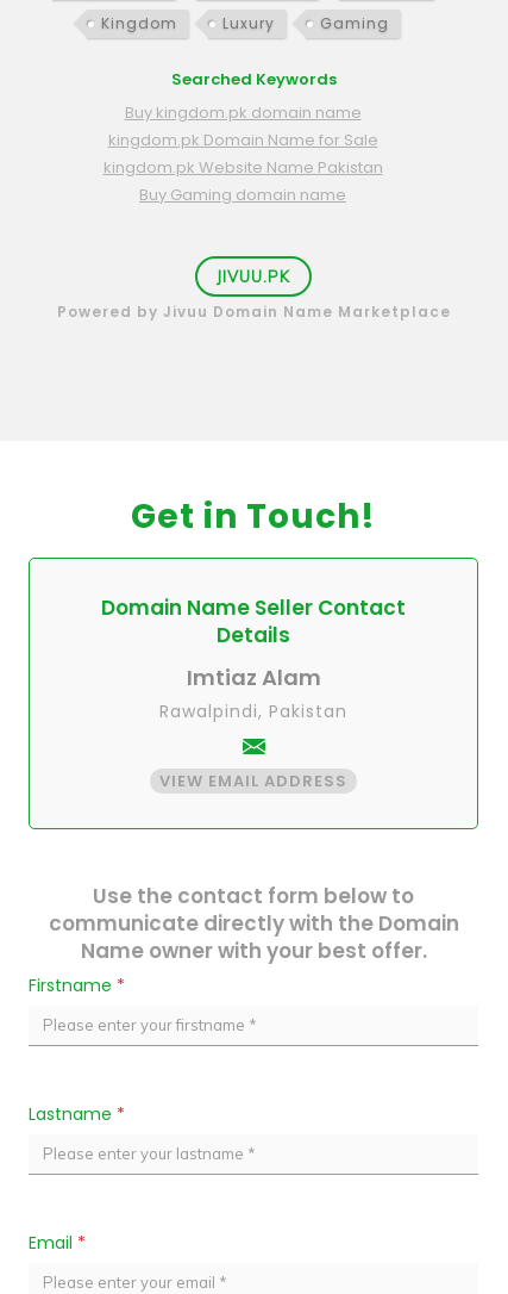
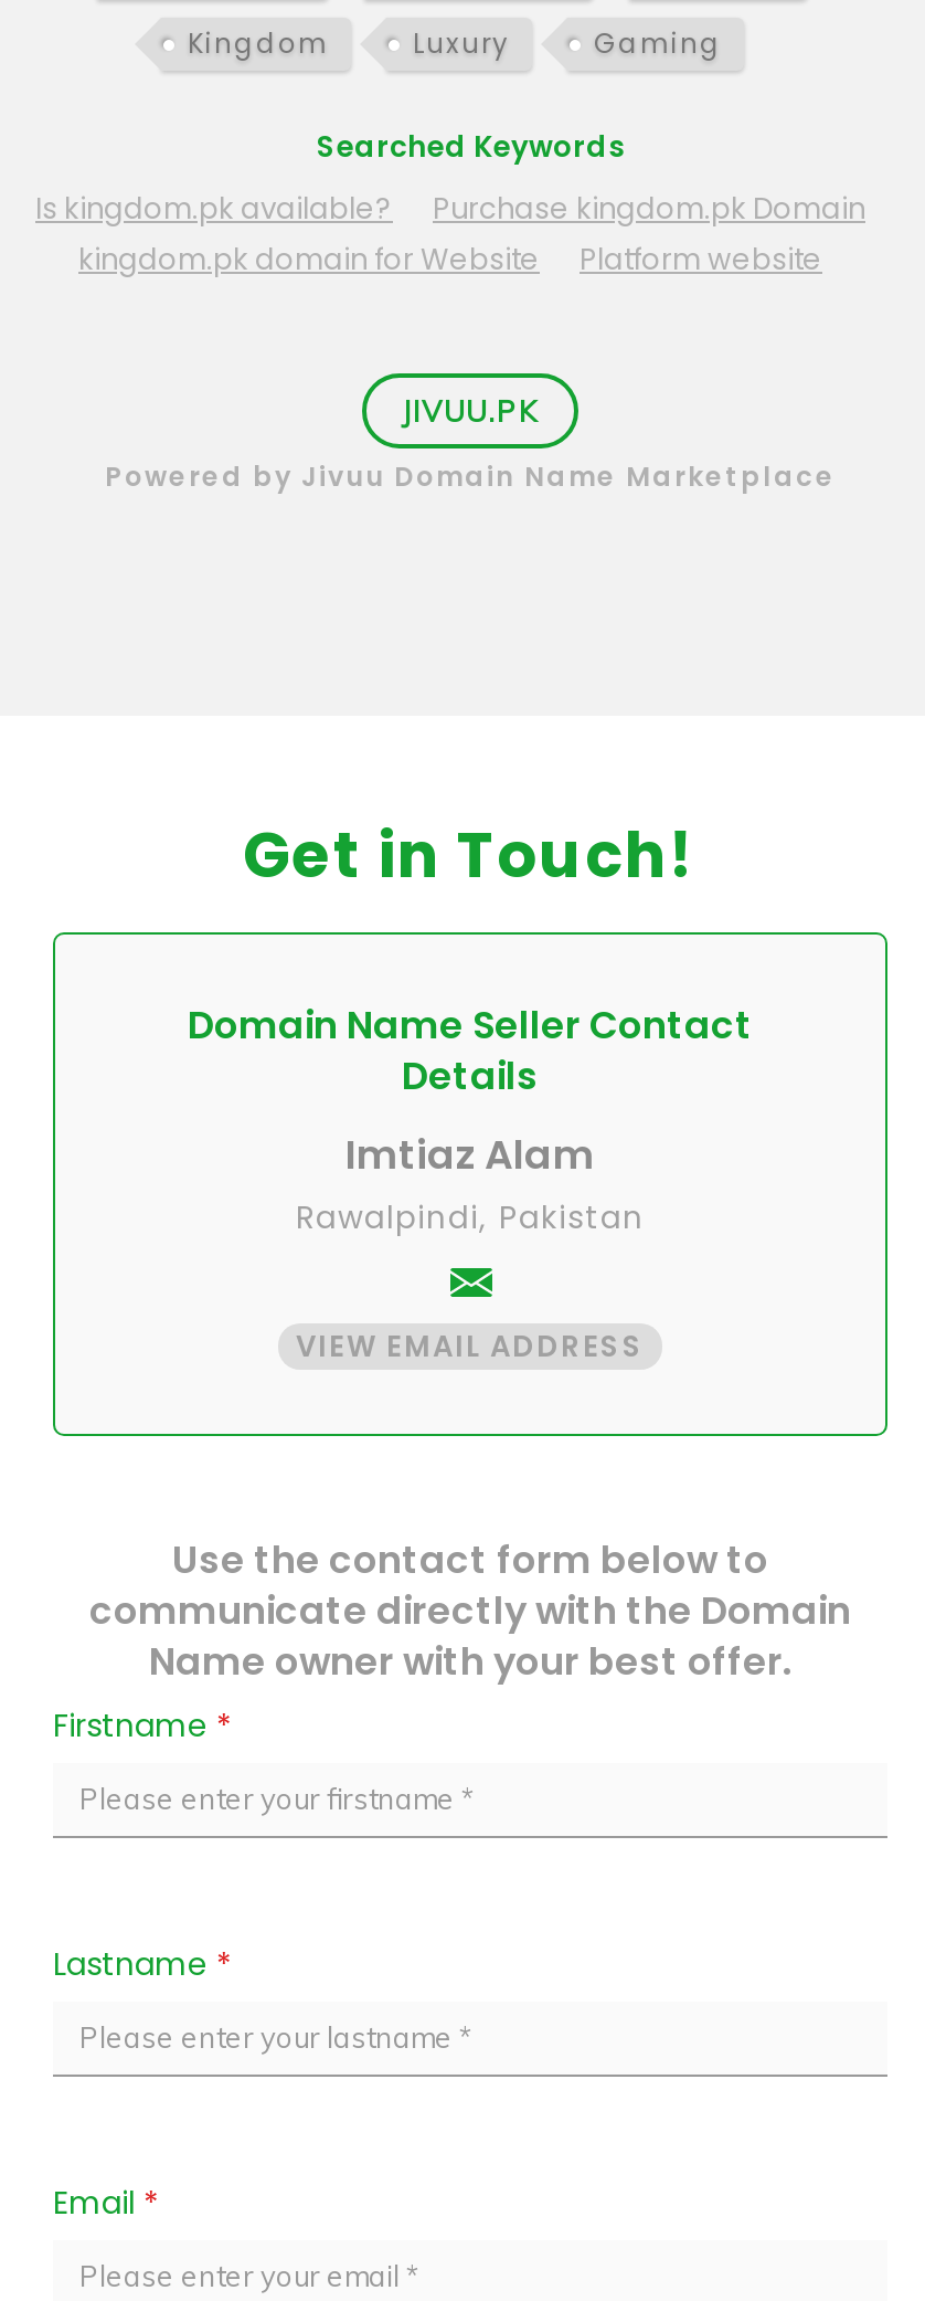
[103,101,382,206] Buy kingdom.pk domain name | kingdom.pk Domain Name for Sale | kingdom.pk Website Name Pakistan | Buy Gaming domain name -> [35,188,865,281] Is kingdom.pk available? | Purchase kingdom.pk Domain | kingdom.pk domain for Website | Platform website

